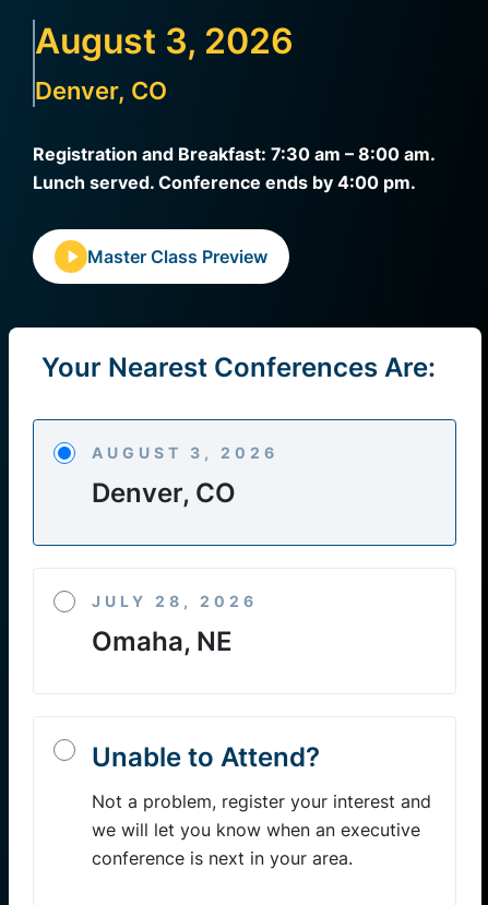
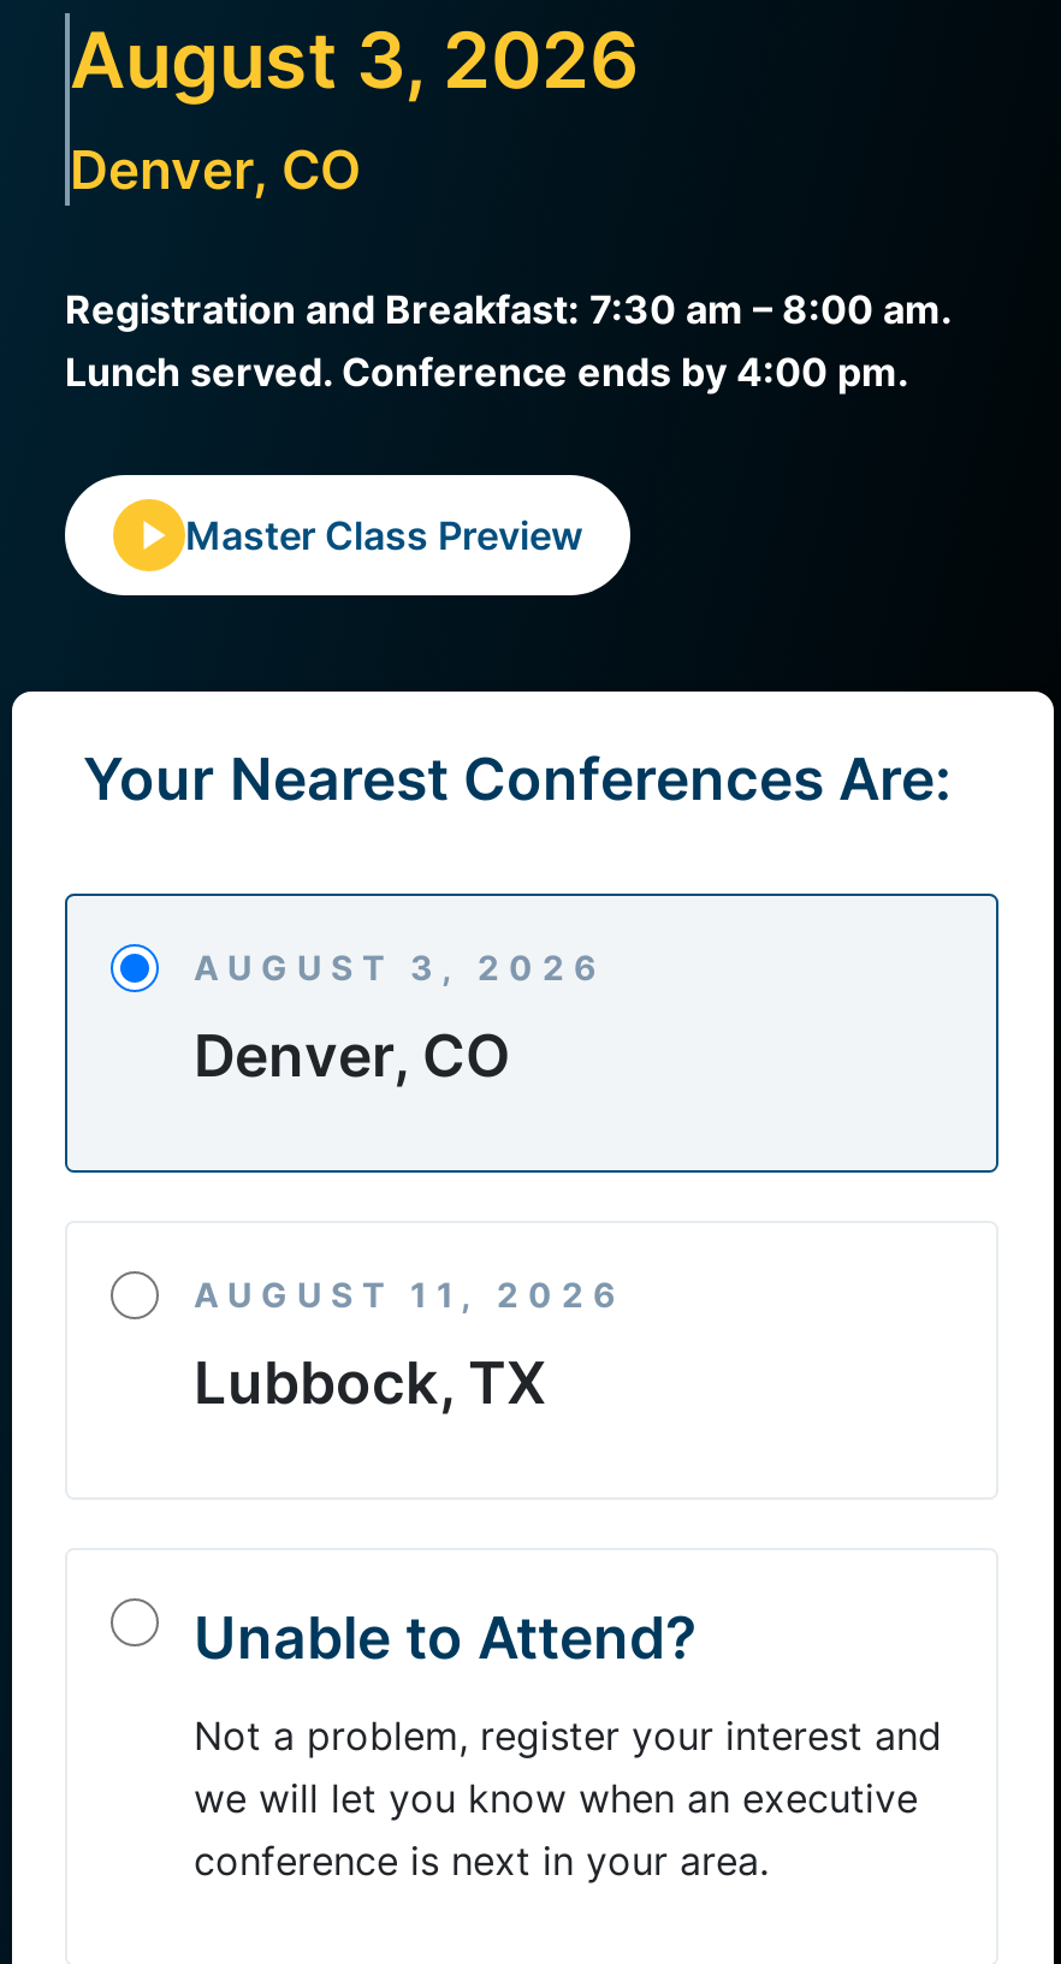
[91,592,257,610] JULY 28, 2026 -> [194,1274,624,1315] AUGUST 11, 2026
[91,626,232,657] Omaha, NE -> [194,1348,547,1418] Lubbock, TX

